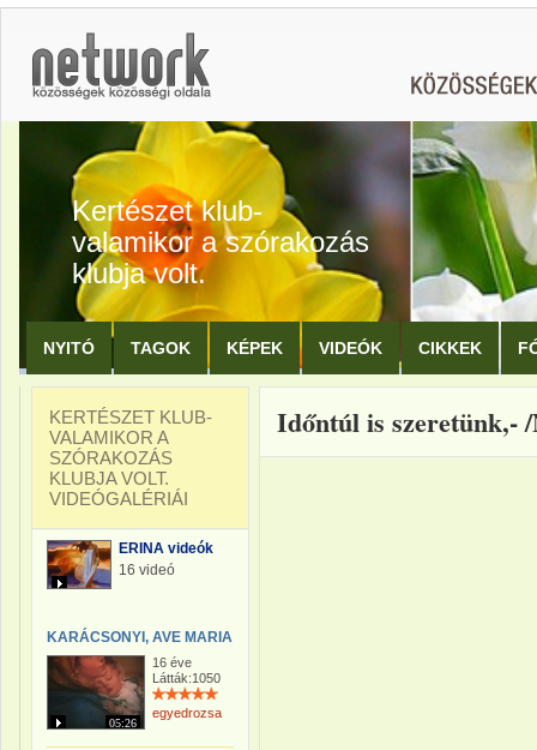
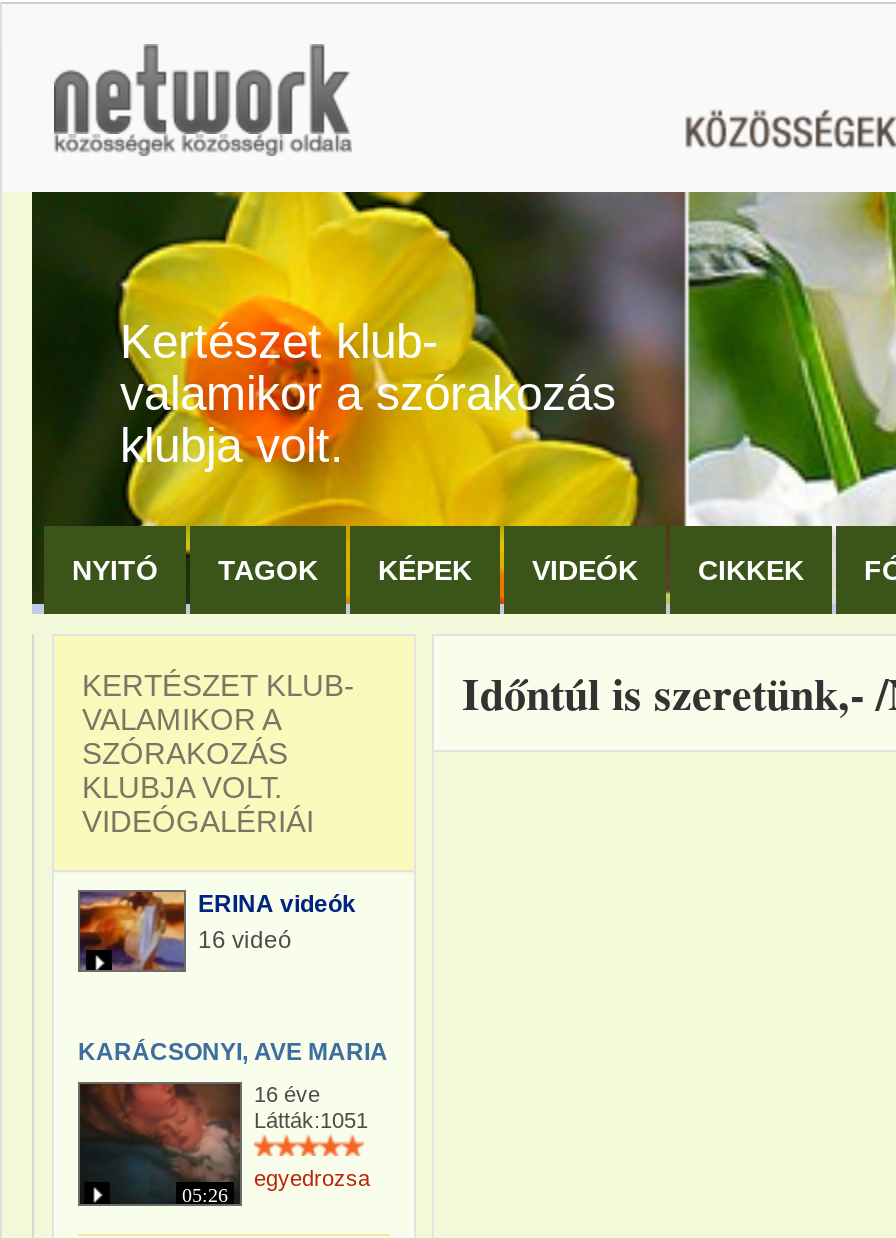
[152,671,221,685] Látták:1050 -> [254,1108,368,1132] Látták:1051

